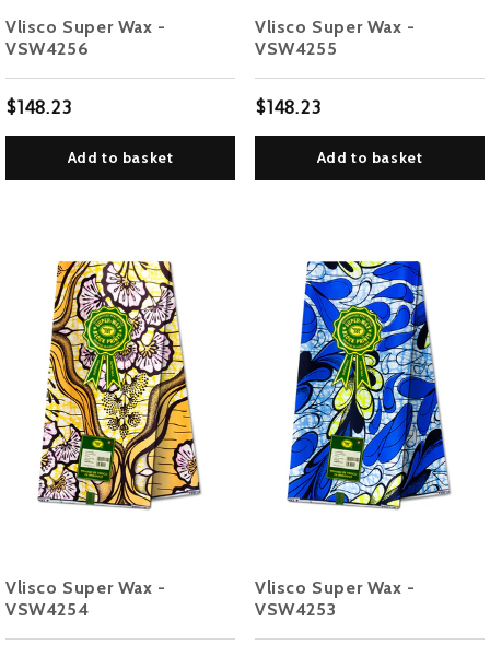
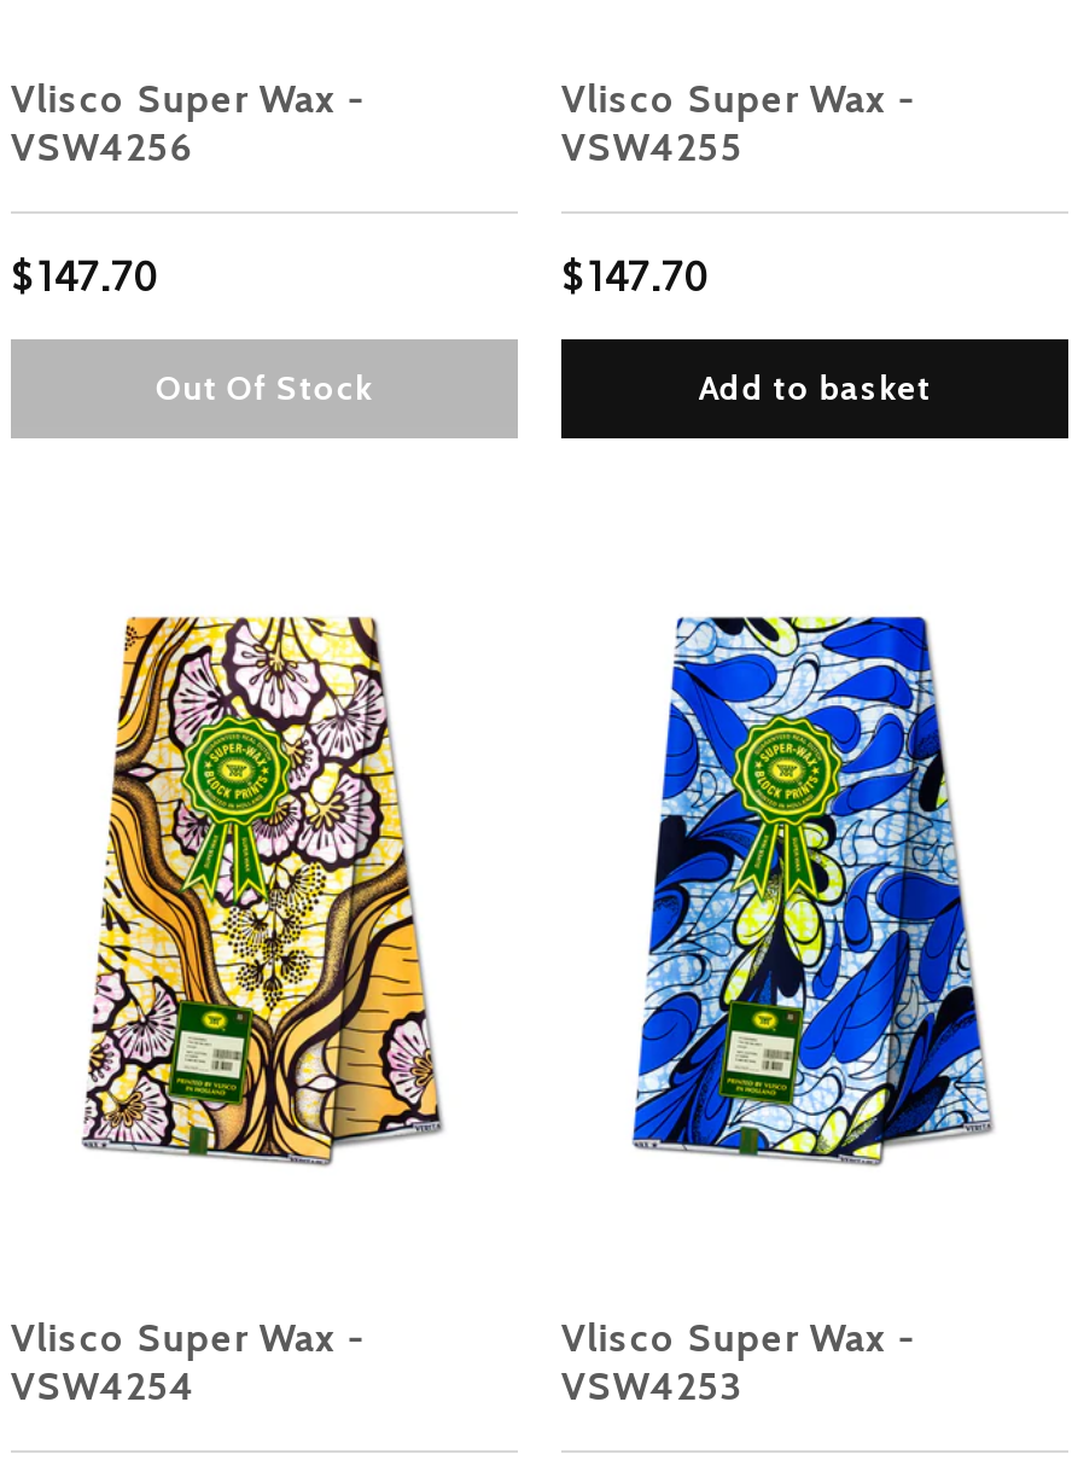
[5,96,71,118] $148.23 -> [11,252,158,300] $147.70
[255,96,320,118] $148.23 -> [561,252,709,300] $147.70
[67,147,173,167] Add to basket -> [155,366,373,409] Out Of Stock

